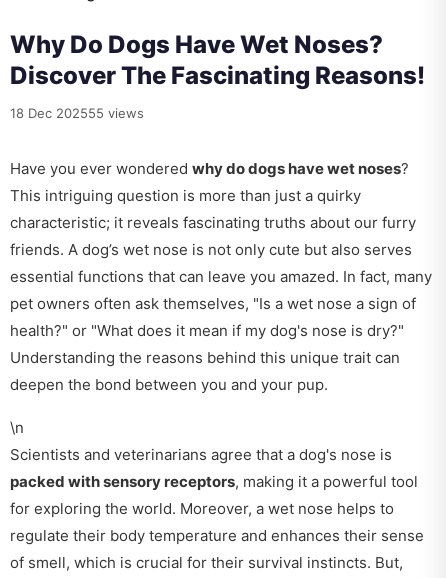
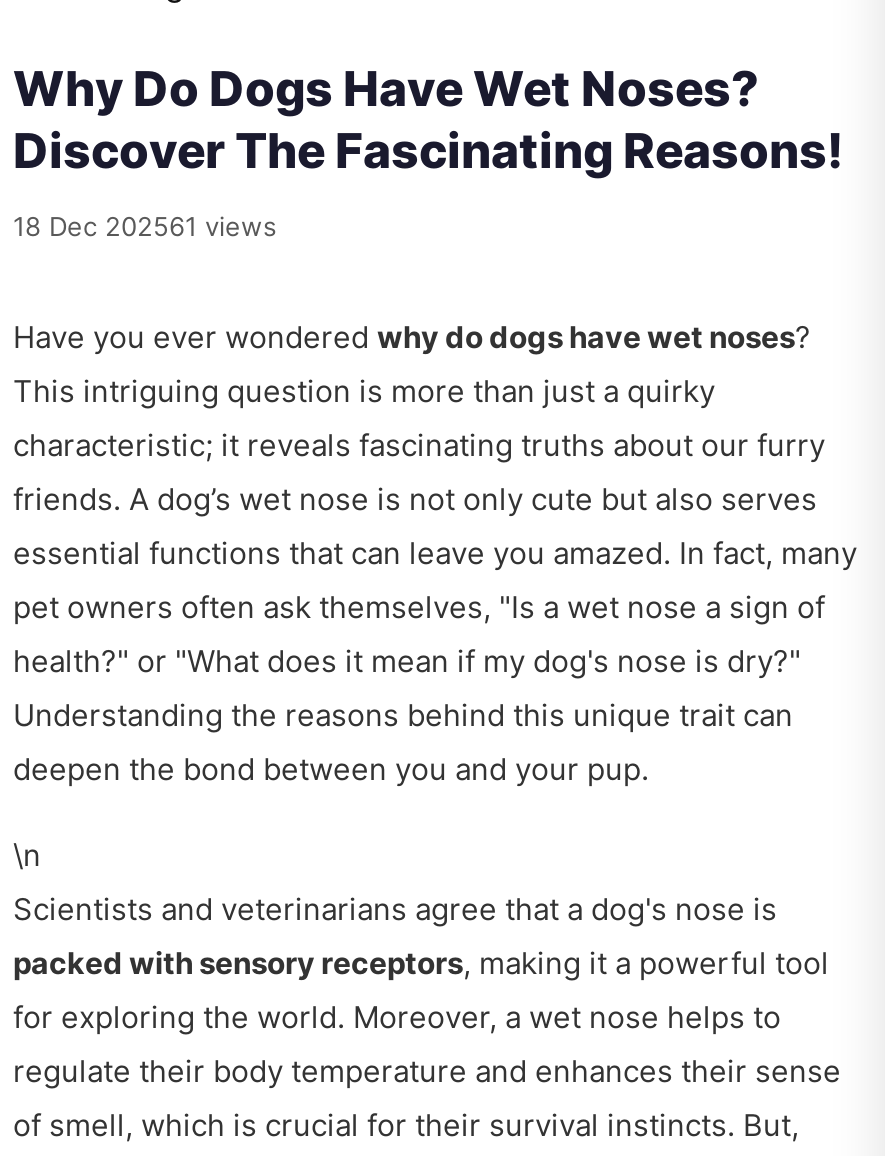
[10,105,144,121] 18 Dec 202555 views -> [13,210,277,242] 18 Dec 202561 views

